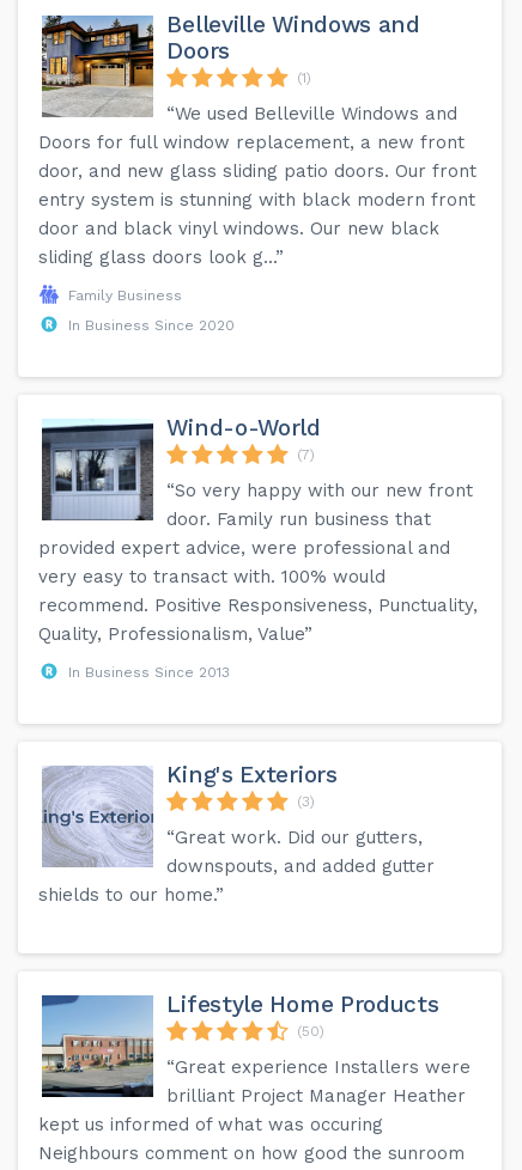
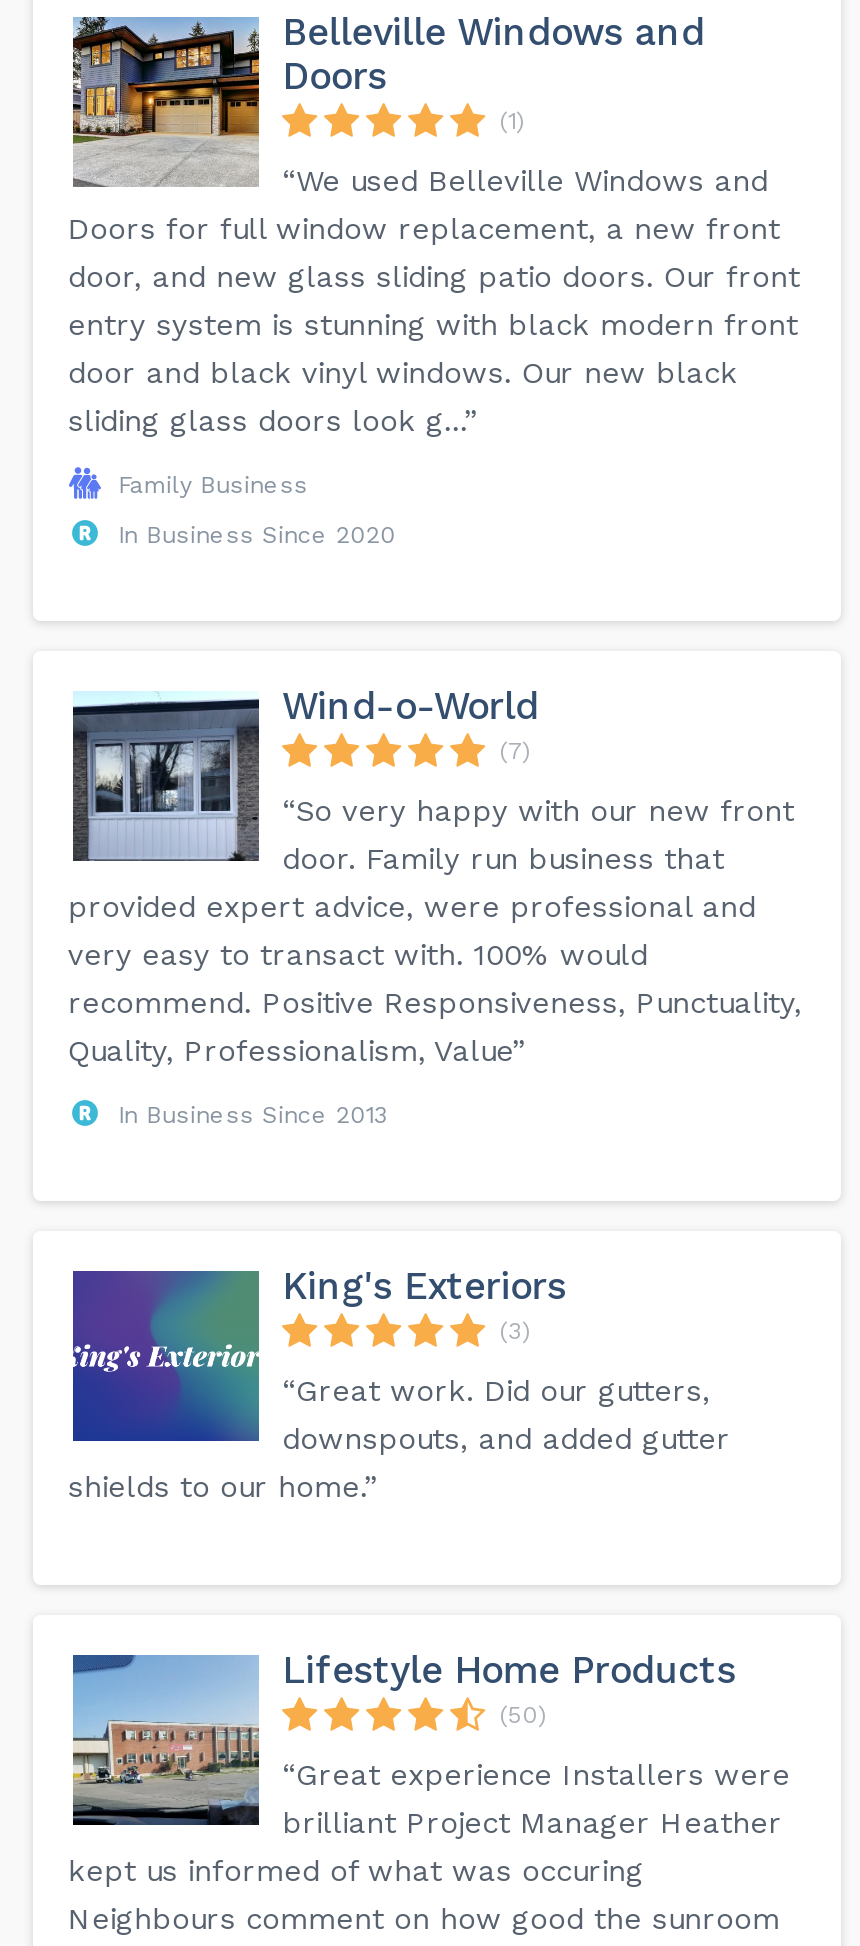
[42,766,153,867] [image] -> [73,1269,261,1443] [image]

